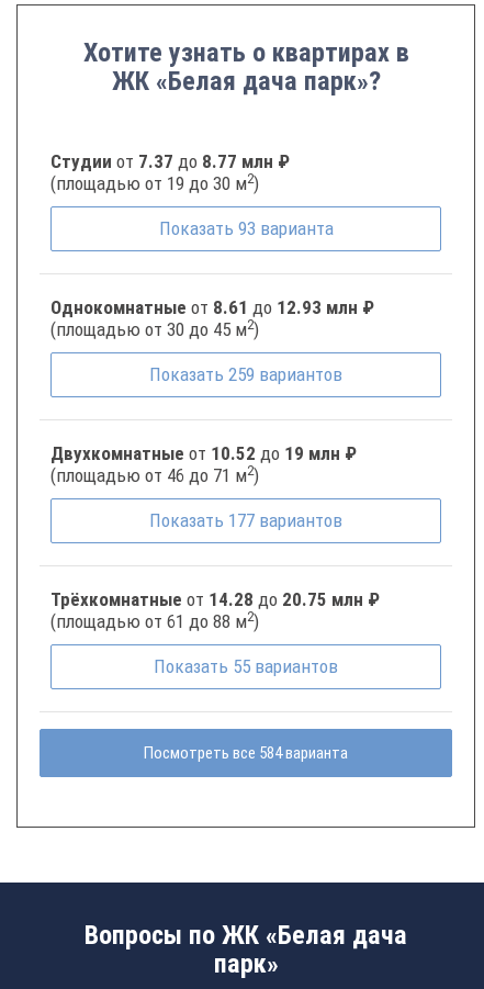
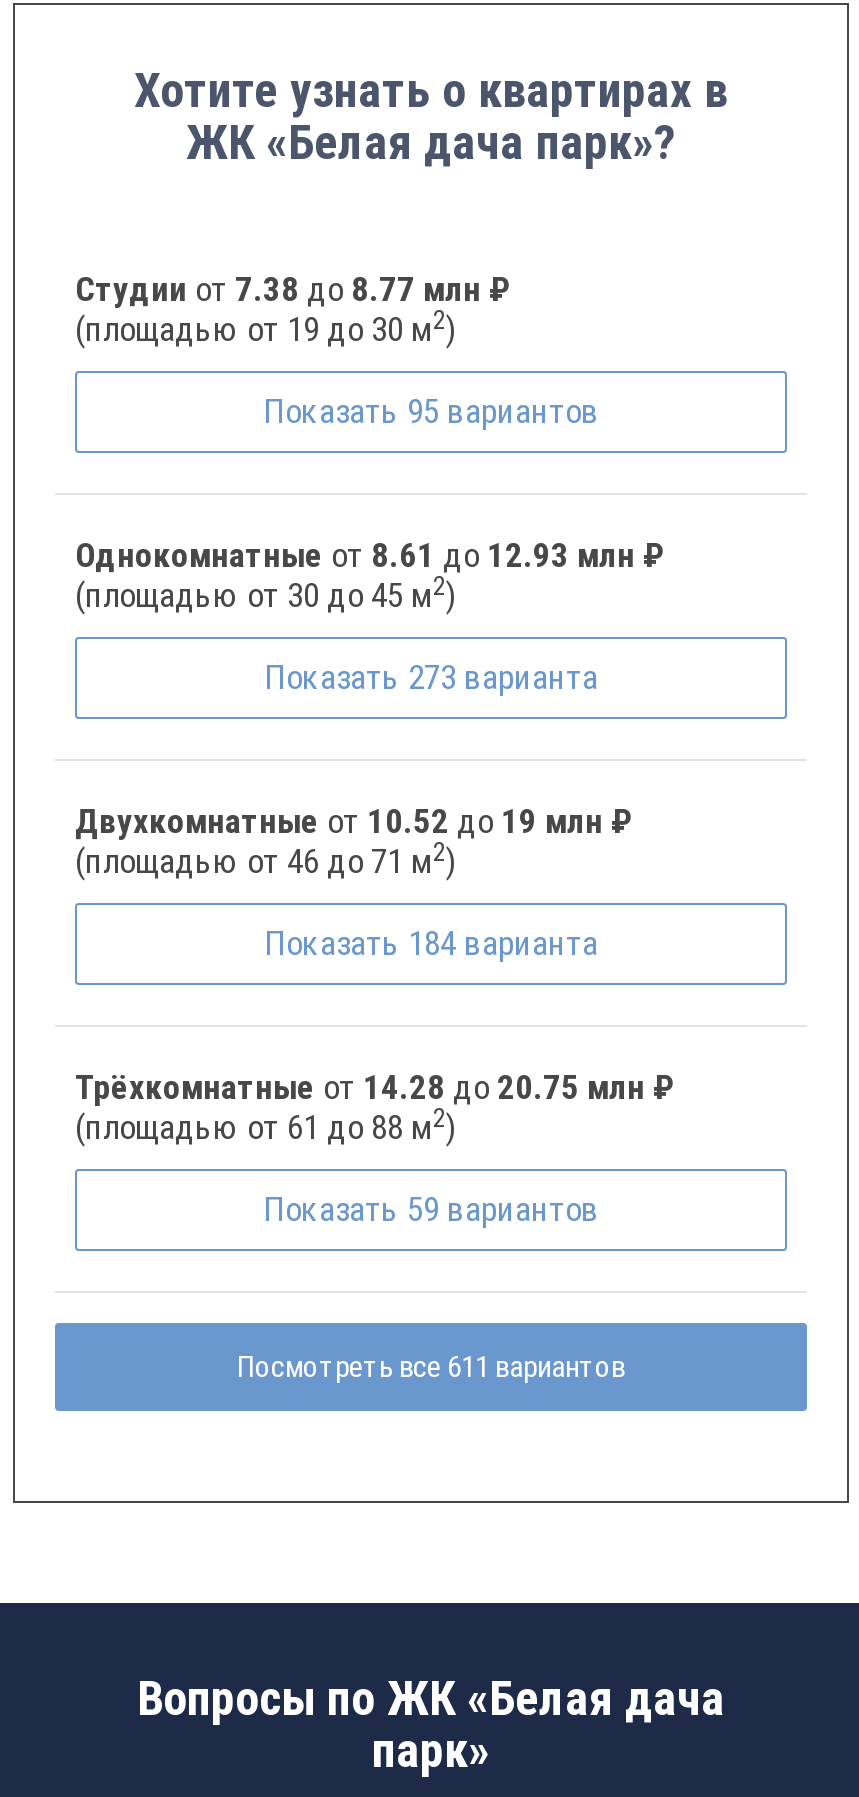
[50,150,290,172] Студии от 7.37 до 8.77 млн ₽ -> [75,269,511,309] Студии от 7.38 до 8.77 млн ₽
[159,217,333,239] Показать 93 варианта -> [263,391,599,431] Показать 95 вариантов
[149,363,342,385] Показать 259 вариантов -> [264,657,598,697] Показать 273 варианта
[149,509,342,531] Показать 177 вариантов -> [264,923,598,963] Показать 184 варианта
[154,655,338,677] Показать 55 вариантов -> [263,1189,599,1229] Показать 59 вариантов
[144,743,348,762] Посмотреть все 584 варианта -> [237,1348,625,1384] Посмотреть все 611 вариантов

